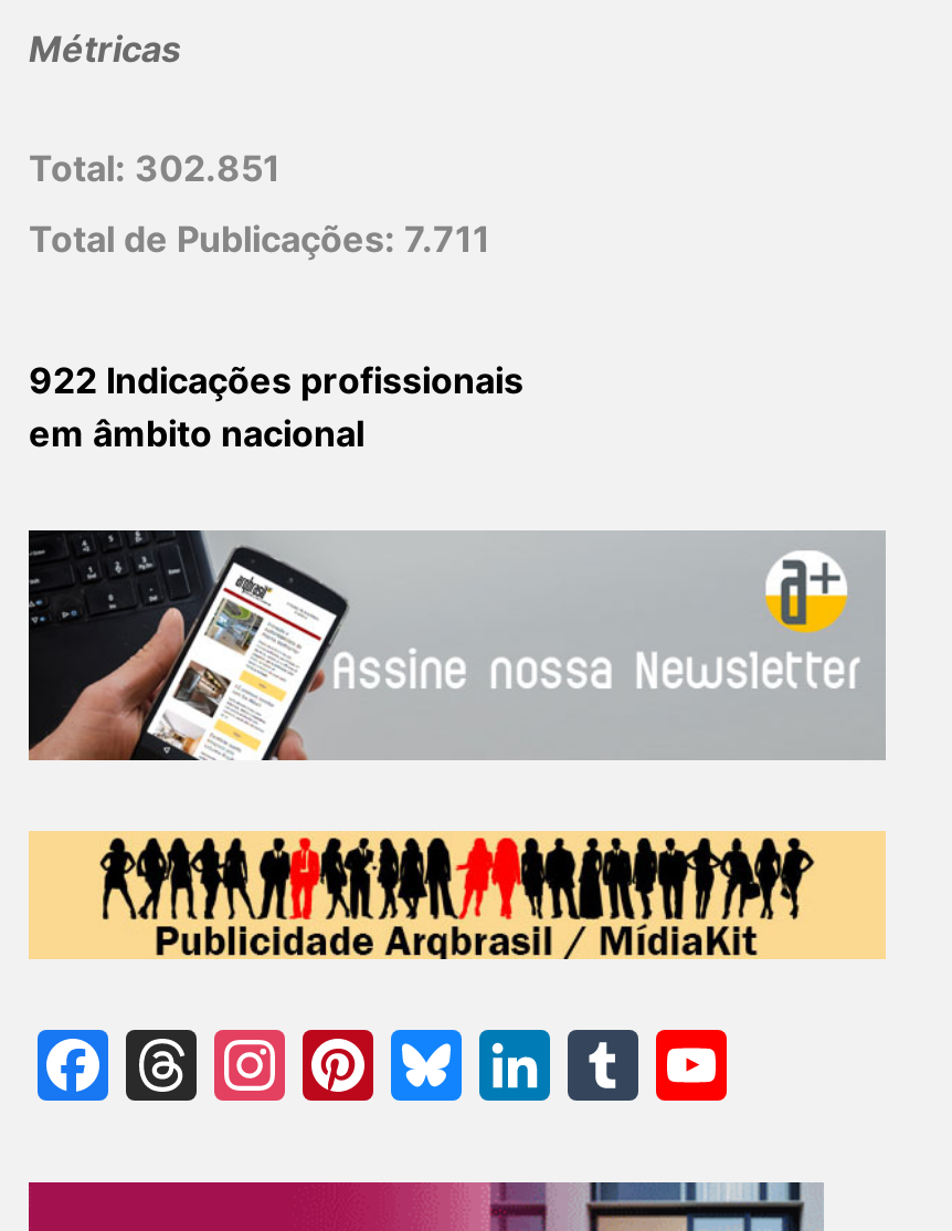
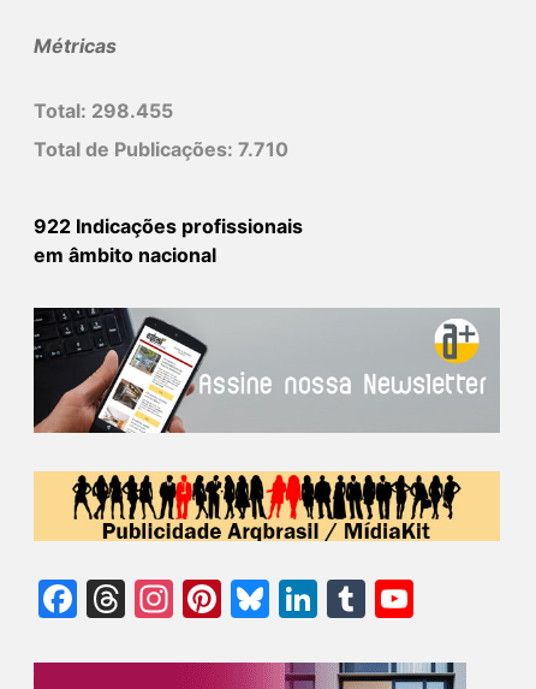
[29,147,281,191] Total: 302.851 -> [34,99,173,123] Total: 298.455
[29,217,490,262] Total de Publicações: 7.711 -> [34,138,288,162] Total de Publicações: 7.710

